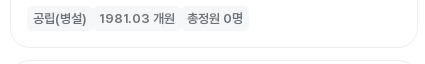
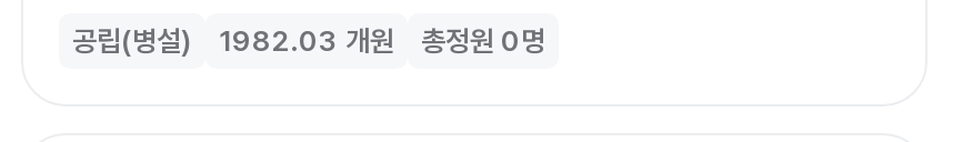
[33,11,243,26] 공립(병설) 1981.03 개원 총정원 0명 -> [72,25,545,58] 공립(병설) 1982.03 개원 총정원 0명

